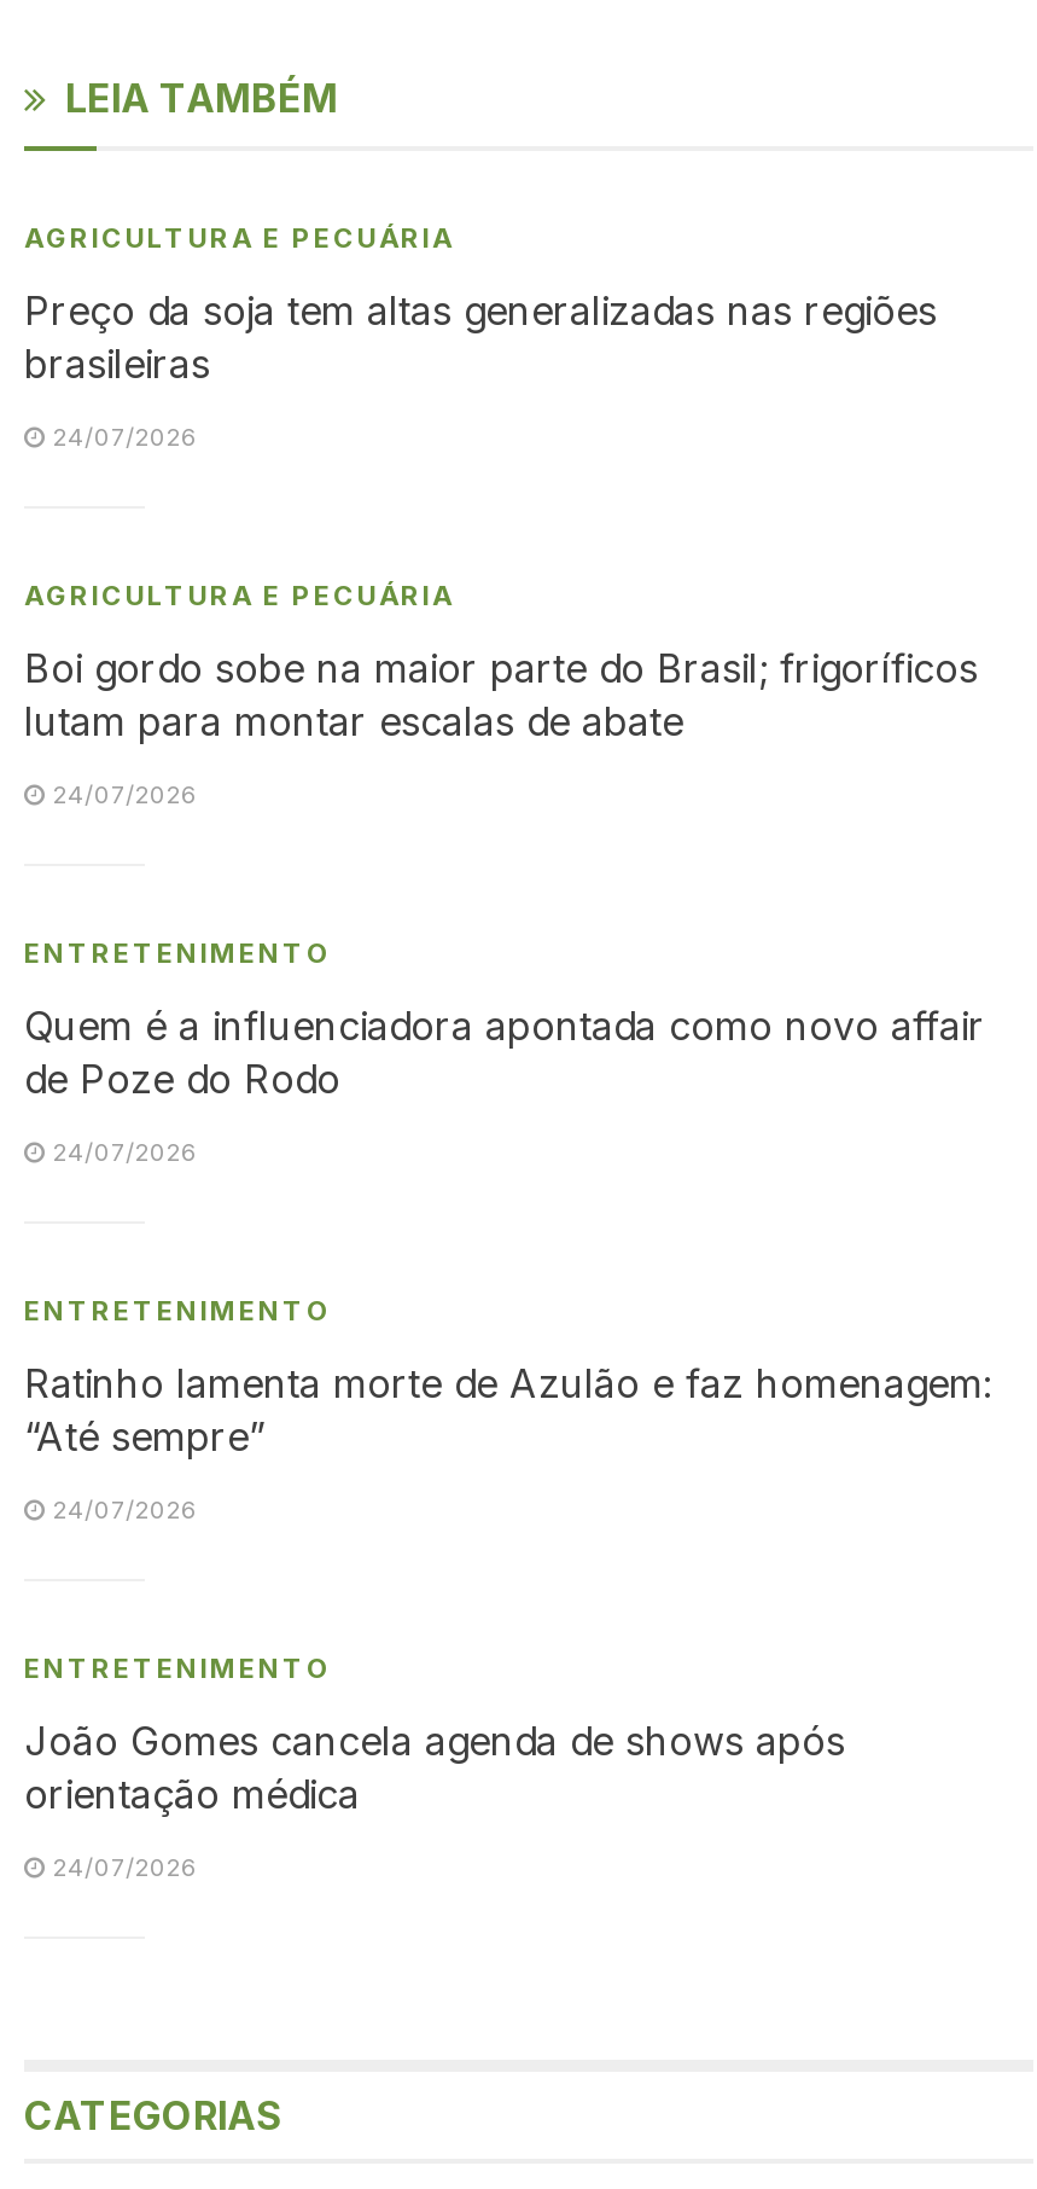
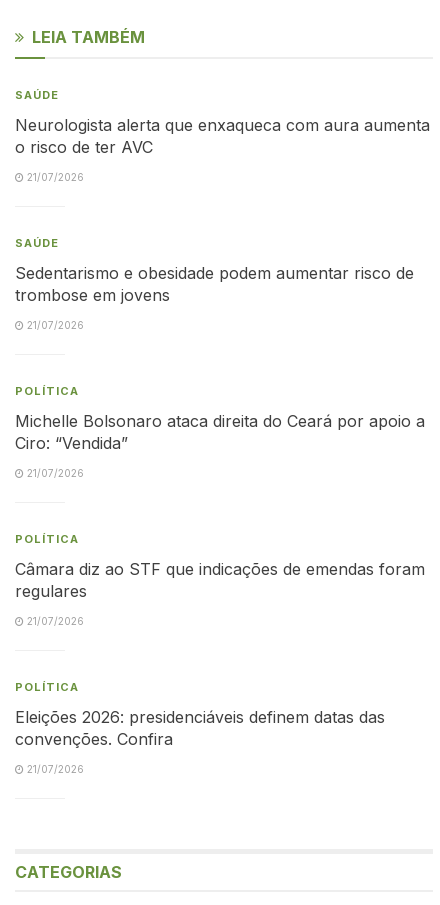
[24,221,454,254] AGRICULTURA E PECUÁRIA -> [15,88,59,102] SAÚDE
[24,286,937,387] Preço da soja tem altas generalizadas nas regiões | brasileiras -> [15,115,430,157] Neurologista alerta que enxaqueca com aura aumenta | o risco de ter AVC
[46,421,198,450] 24/07/2026 -> [24,171,84,183] 21/07/2026
[24,578,454,612] AGRICULTURA E PECUÁRIA -> [15,236,59,250] SAÚDE
[24,643,978,745] Boi gordo sobe na maior parte do Brasil; frigoríficos | lutam para montar escalas de abate -> [15,263,414,305] Sedentarismo e obesidade podem aumentar risco de | trombose em jovens
[46,779,198,808] 24/07/2026 -> [24,319,84,331] 21/07/2026
[24,936,331,970] ENTRETENIMENTO -> [15,384,79,398] POLÍTICA
[24,1001,985,1102] Quem é a influenciadora apontada como novo affair | de Poze do Rodo -> [15,411,425,453] Michelle Bolsonaro ataca direita do Ceará por apoio a | Ciro: “Vendida”
[46,1136,198,1165] 24/07/2026 -> [24,467,84,479] 21/07/2026
[24,1293,331,1327] ENTRETENIMENTO -> [15,532,79,546] POLÍTICA
[24,1359,992,1460] Ratinho lamenta morte de Azulão e faz homenagem: | “Até sempre” -> [15,559,425,601] Câmara diz ao STF que indicações de emendas foram | regulares
[46,1494,198,1523] 24/07/2026 -> [24,615,84,627] 21/07/2026
[24,1651,331,1685] ENTRETENIMENTO -> [15,680,79,694] POLÍTICA
[24,1716,845,1818] João Gomes cancela agenda de shows após | orientação médica -> [15,707,385,749] Eleições 2026: presidenciáveis definem datas das | convenções. Confira
[46,1851,198,1880] 24/07/2026 -> [24,763,84,775] 21/07/2026

